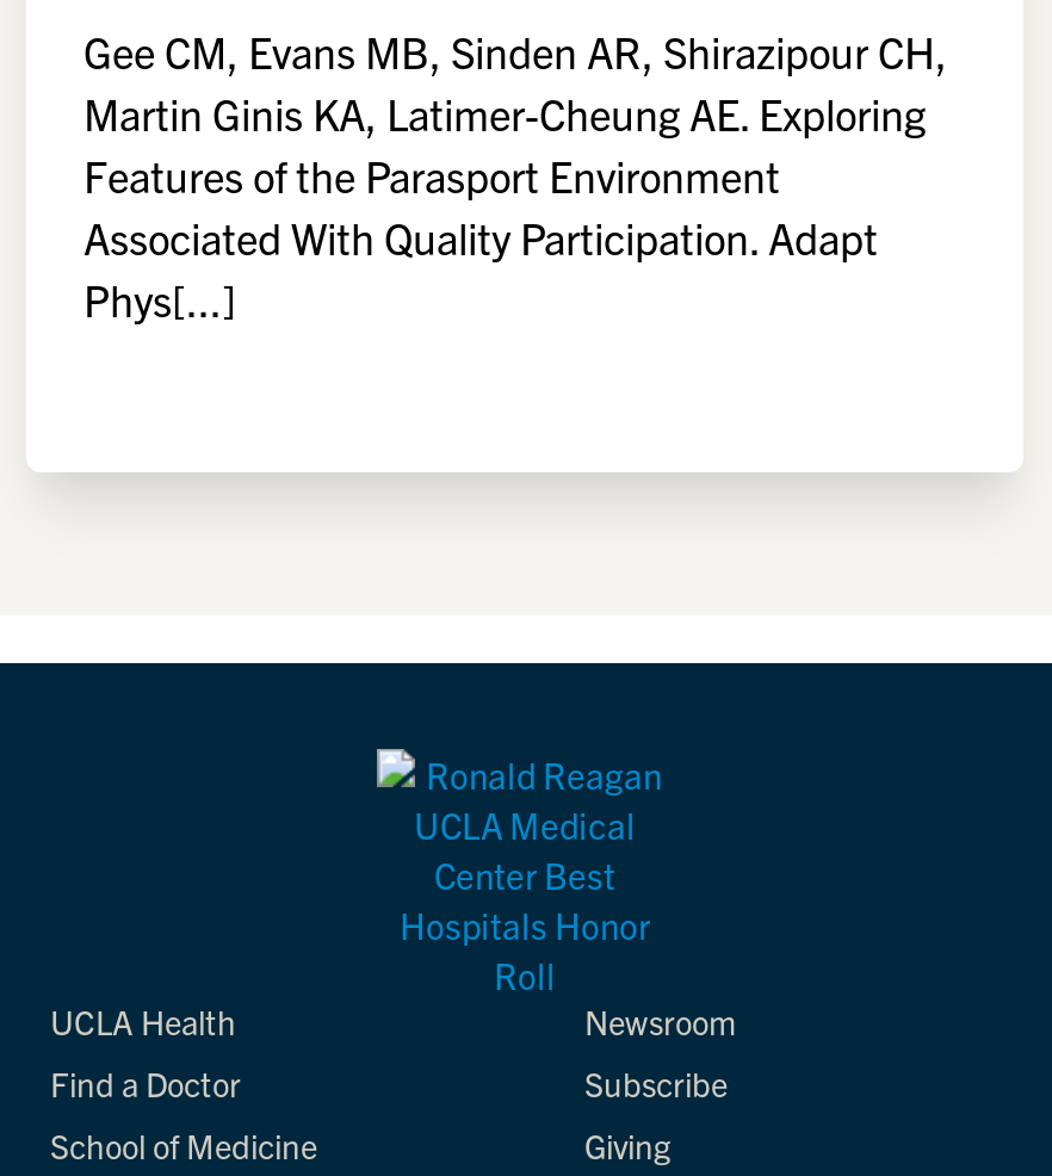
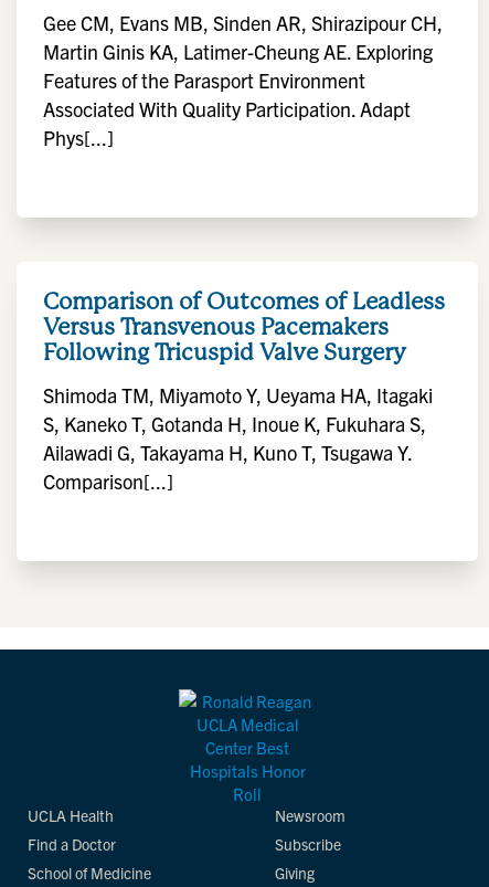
none -> [43,287,445,494] Comparison of Outcomes of Leadless | Versus Transvenous Pacemakers | Following Tricuspid Valve Surgery | Shimoda TM, Miyamoto Y, Ueyama HA, Itagaki | S, Kaneko T, Gotanda H, Inoue K, Fukuhara S, | Ailawadi G, Takayama H, Kuno T, Tsugawa Y. | Comparison[...]

